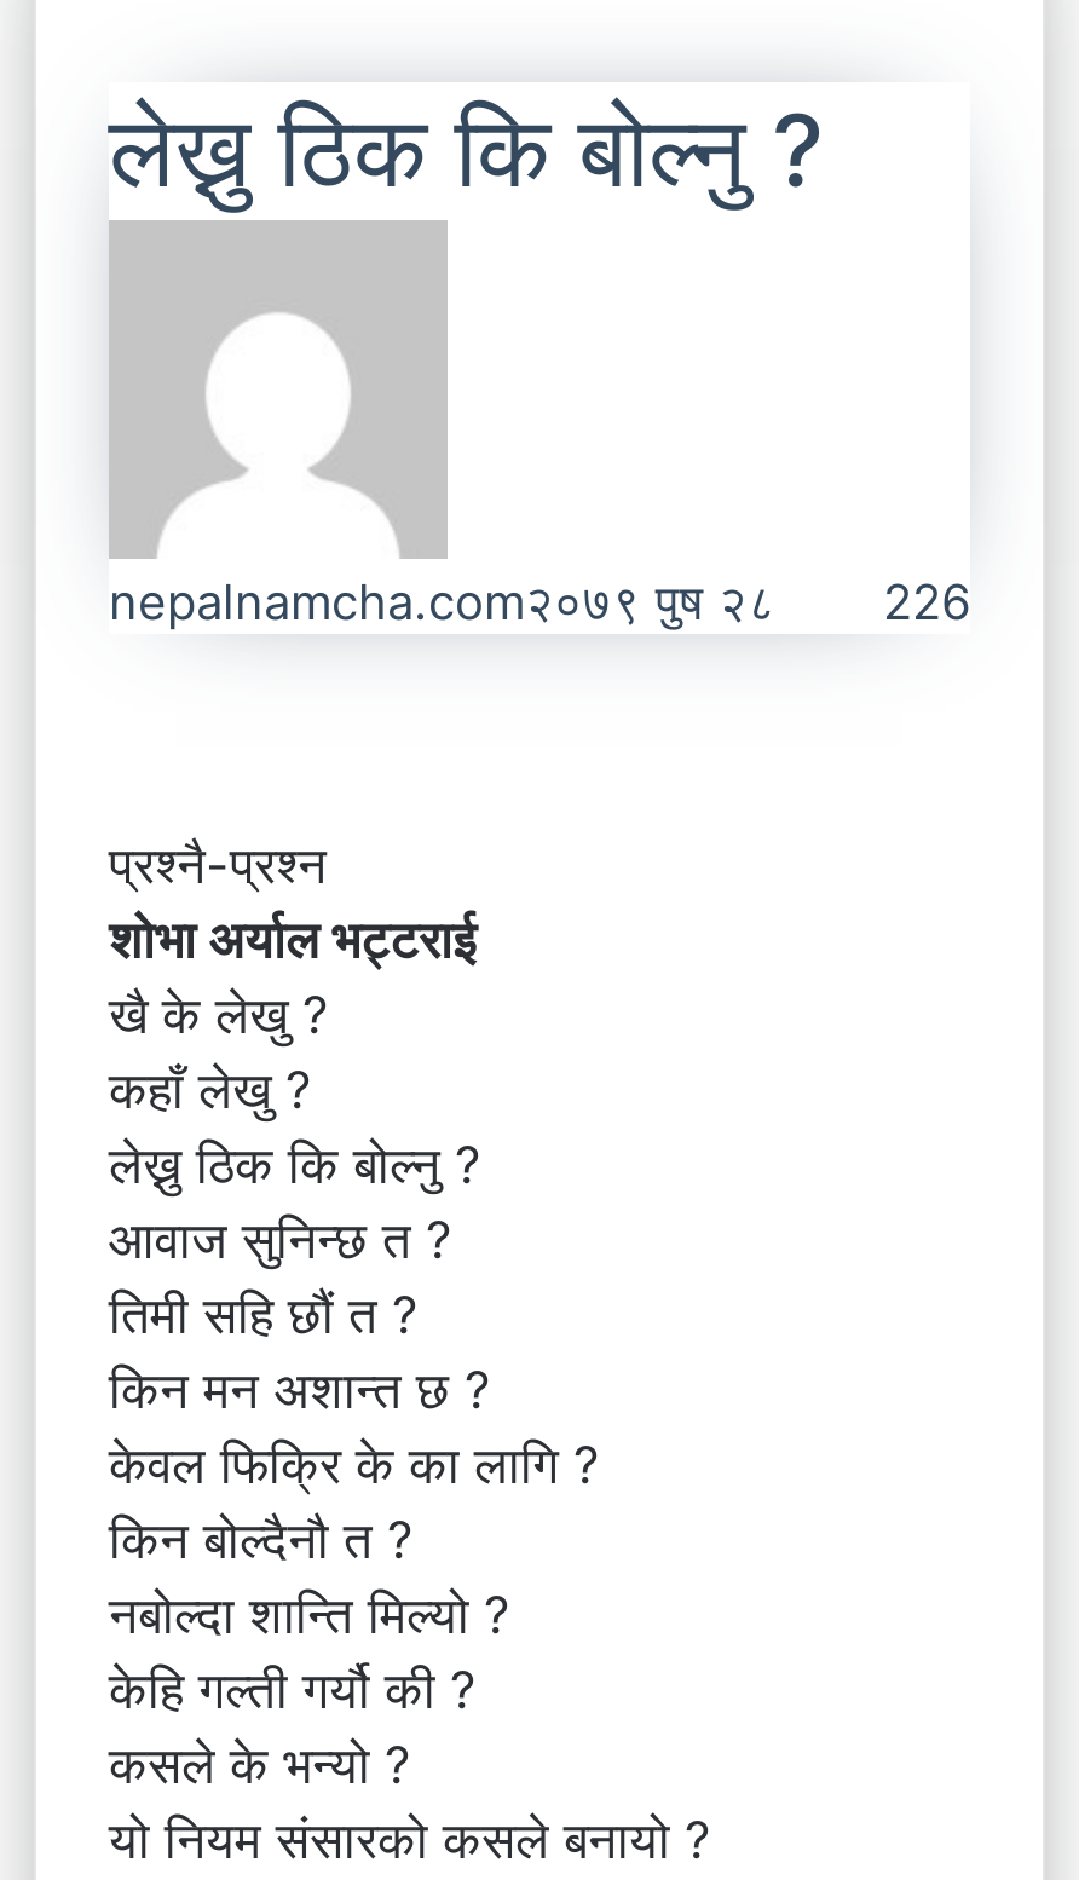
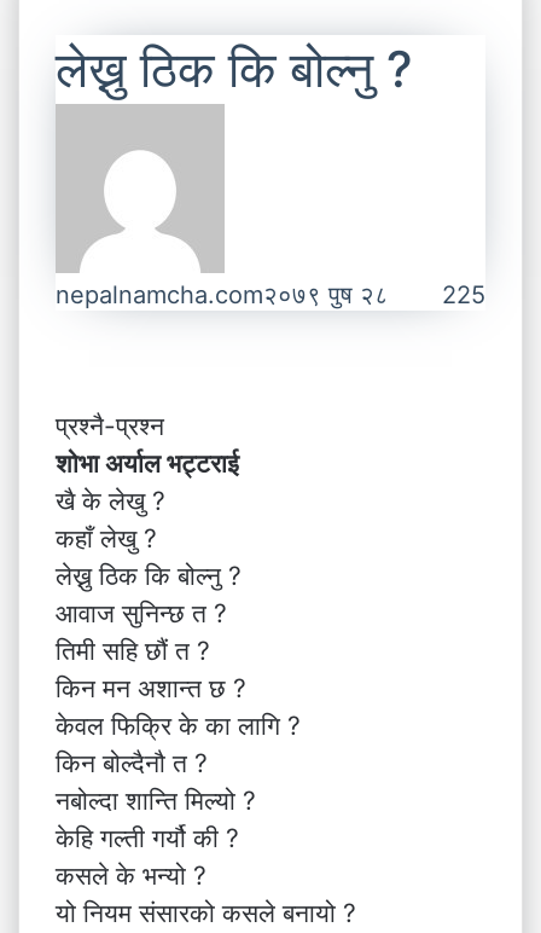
[109,573,970,632] nepalnamcha.com२०७९ पुष २८ 226 -> [56,280,485,309] nepalnamcha.com२०७९ पुष २८ 225

